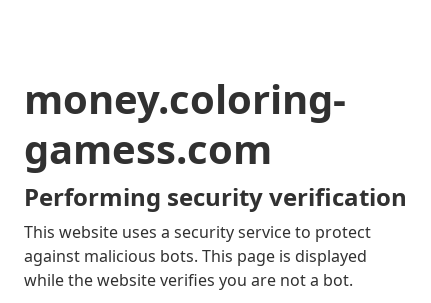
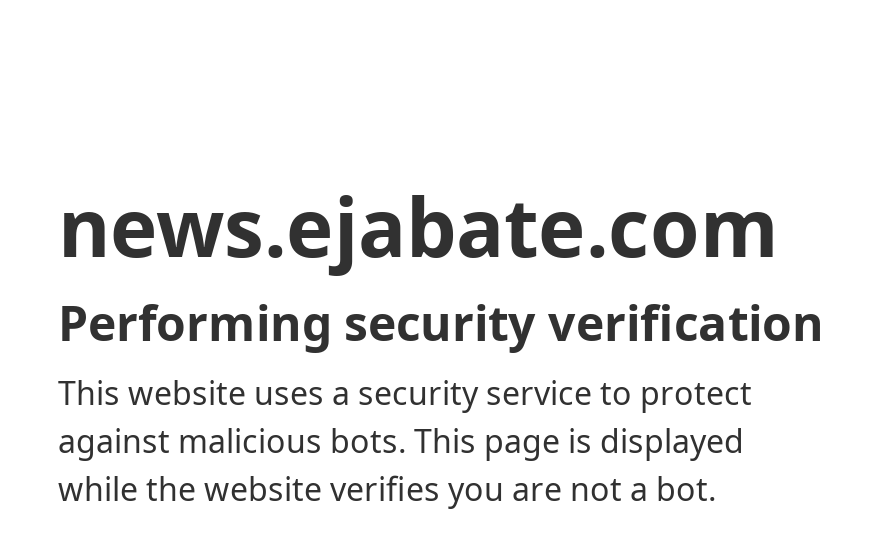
[24,71,346,176] money.coloring- | gamess.com -> [58,171,778,281] news.ejabate.com

